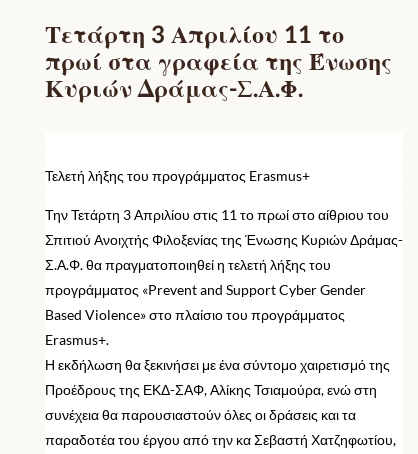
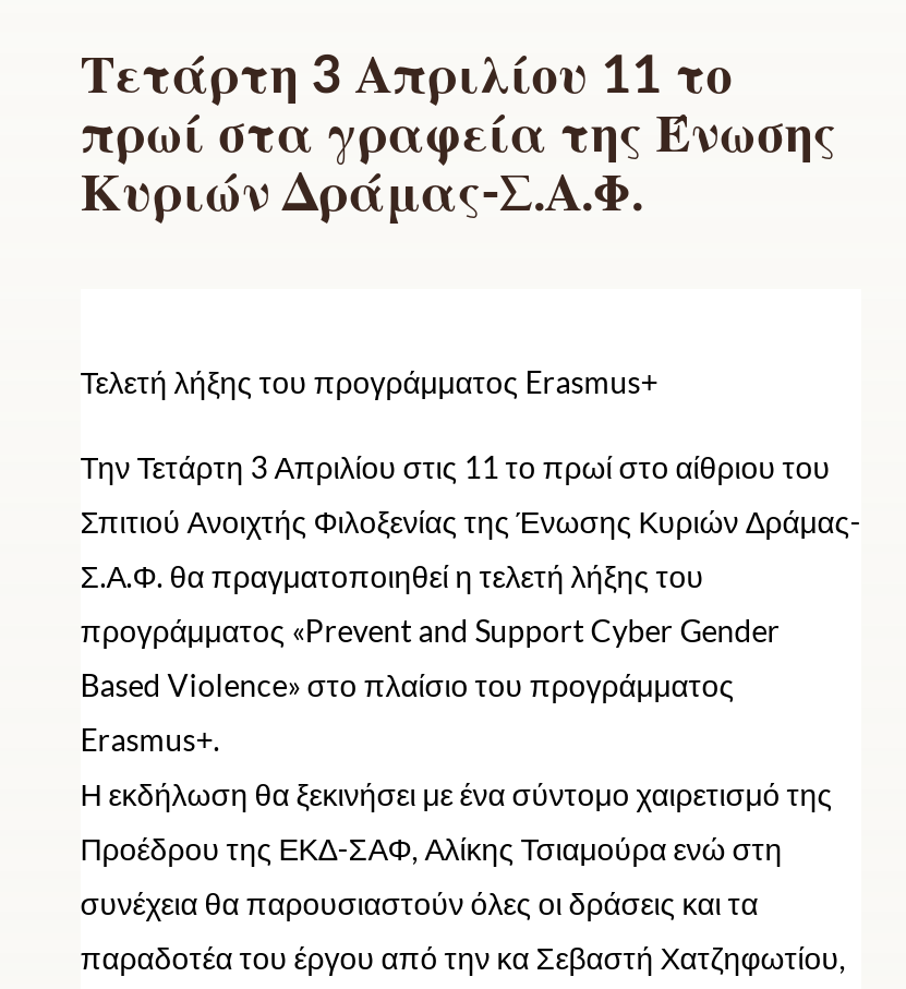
[45,381,377,398] Προέδρους της ΕΚΔ-ΣΑΦ, Αλίκης Τσιαμούρα, ενώ στη -> [80,830,782,867] Προέδρου της ΕΚΔ-ΣΑΦ, Αλίκης Τσιαμούρα ενώ στη

